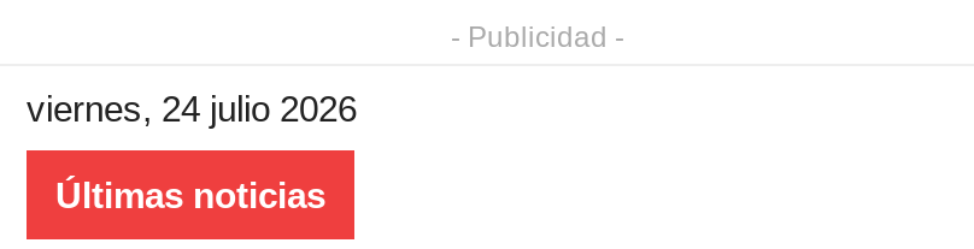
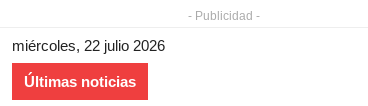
[27,88,357,129] viernes, 24 julio 2026 -> [12,37,165,54] miércoles, 22 julio 2026

